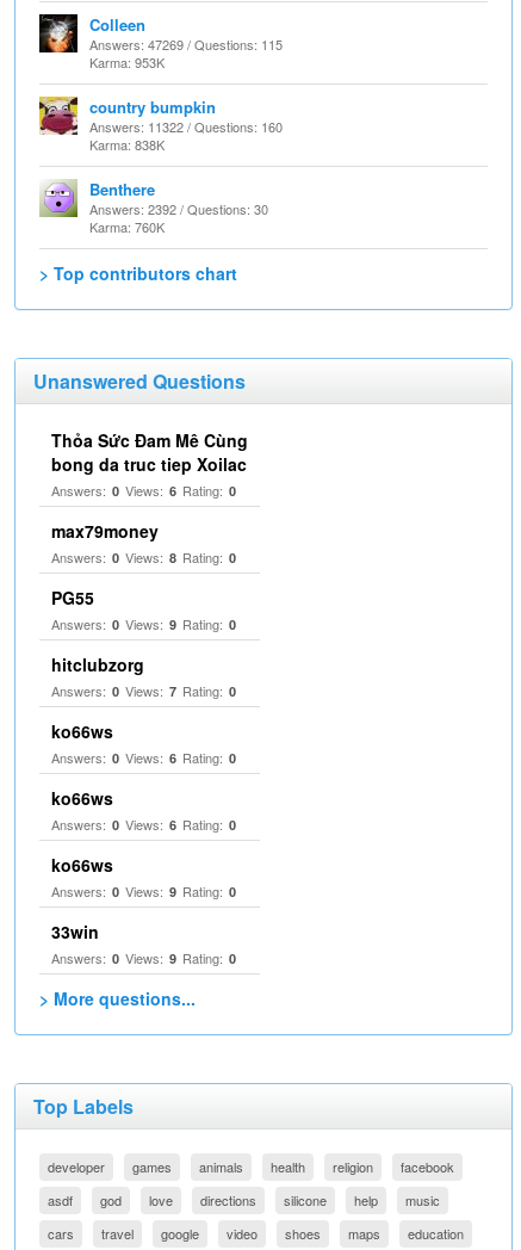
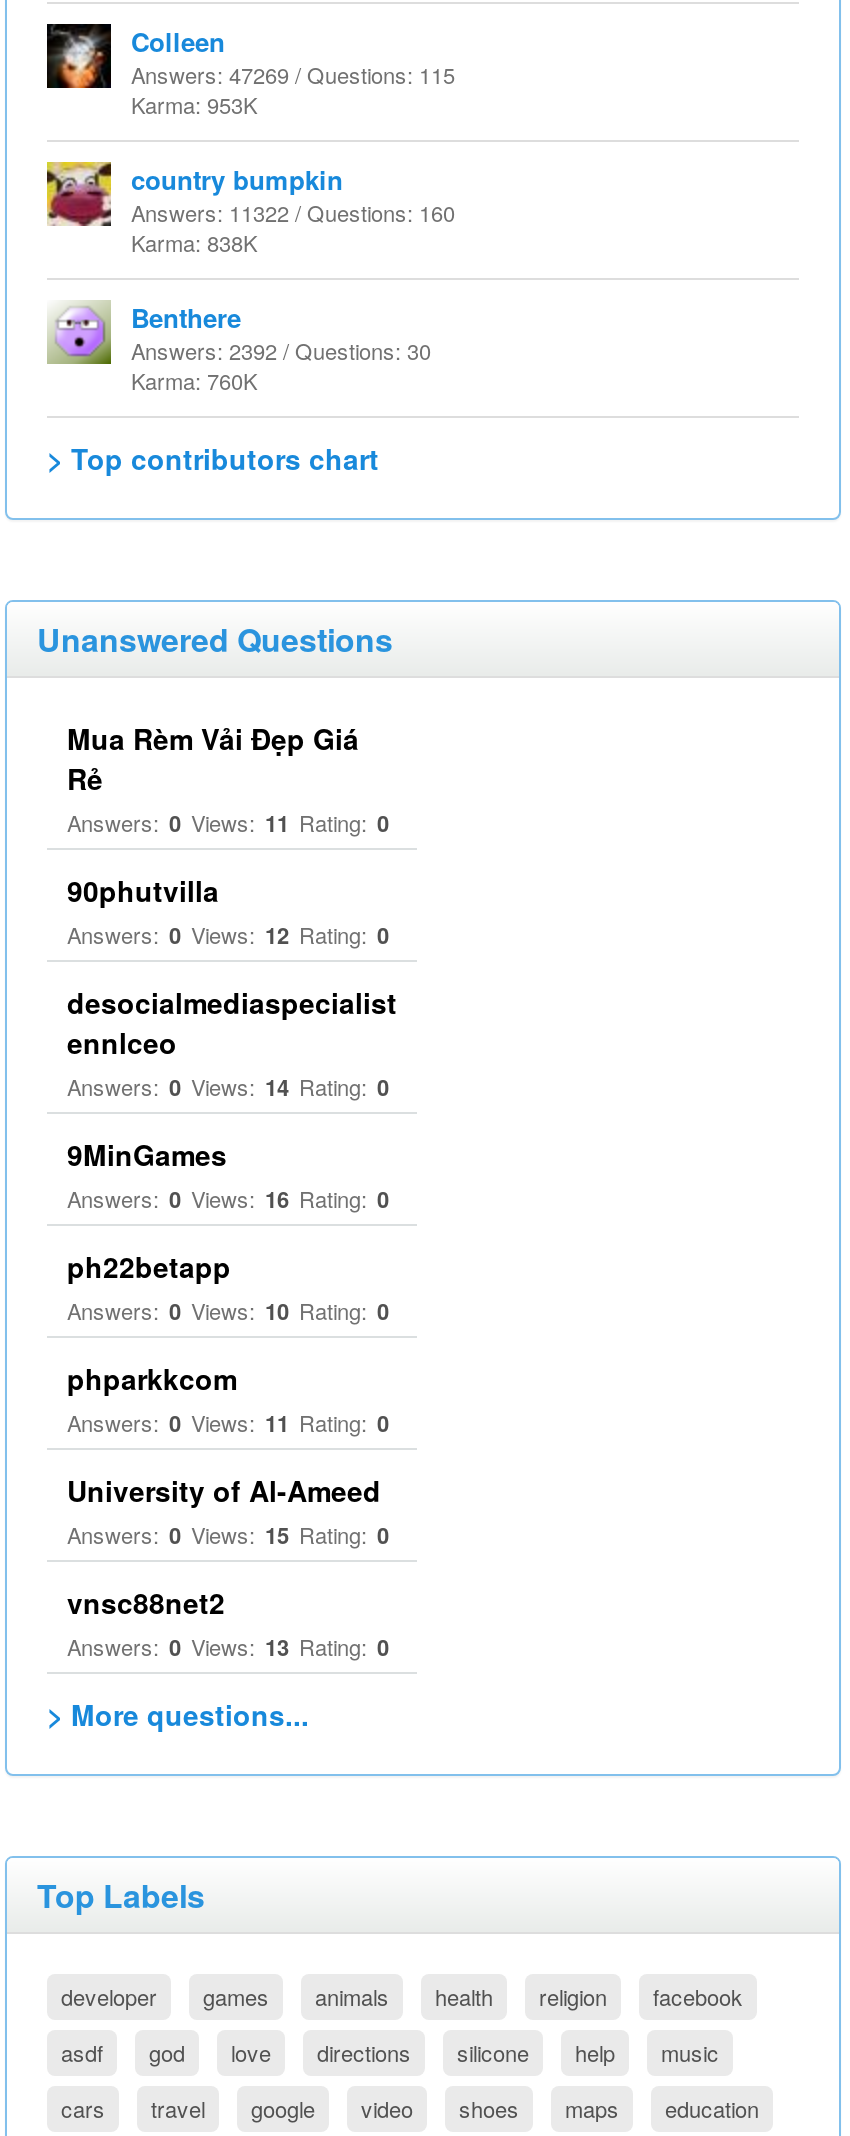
[51,428,248,500] Thỏa Sức Đam Mê Cùng | bong da truc tiep Xoilac | Answers: 0 Views: 6 Rating: 0 -> [67,718,389,838] Mua Rèm Vải Đẹp Giá | Rẻ | Answers: 0 Views: 11 Rating: 0
[51,519,236,567] max79money | Answers: 0 Views: 8 Rating: 0 -> [67,870,389,950] 90phutvilla | Answers: 0 Views: 12 Rating: 0
[51,586,236,633] PG55 | Answers: 0 Views: 9 Rating: 0 -> [67,982,397,1102] desocialmediaspecialist | ennlceo | Answers: 0 Views: 14 Rating: 0
[51,652,236,700] hitclubzorg | Answers: 0 Views: 7 Rating: 0 -> [67,1134,389,1214] 9MinGames | Answers: 0 Views: 16 Rating: 0
[51,719,236,767] ko66ws | Answers: 0 Views: 6 Rating: 0 -> [67,1246,389,1326] ph22betapp | Answers: 0 Views: 10 Rating: 0
[51,786,236,834] ko66ws | Answers: 0 Views: 6 Rating: 0 -> [67,1358,389,1438] phparkkcom | Answers: 0 Views: 11 Rating: 0
[51,853,236,901] ko66ws | Answers: 0 Views: 9 Rating: 0 -> [67,1470,389,1550] University of Al-Ameed | Answers: 0 Views: 15 Rating: 0
[51,920,236,967] 33win | Answers: 0 Views: 9 Rating: 0 -> [67,1582,389,1662] vnsc88net2 | Answers: 0 Views: 13 Rating: 0

